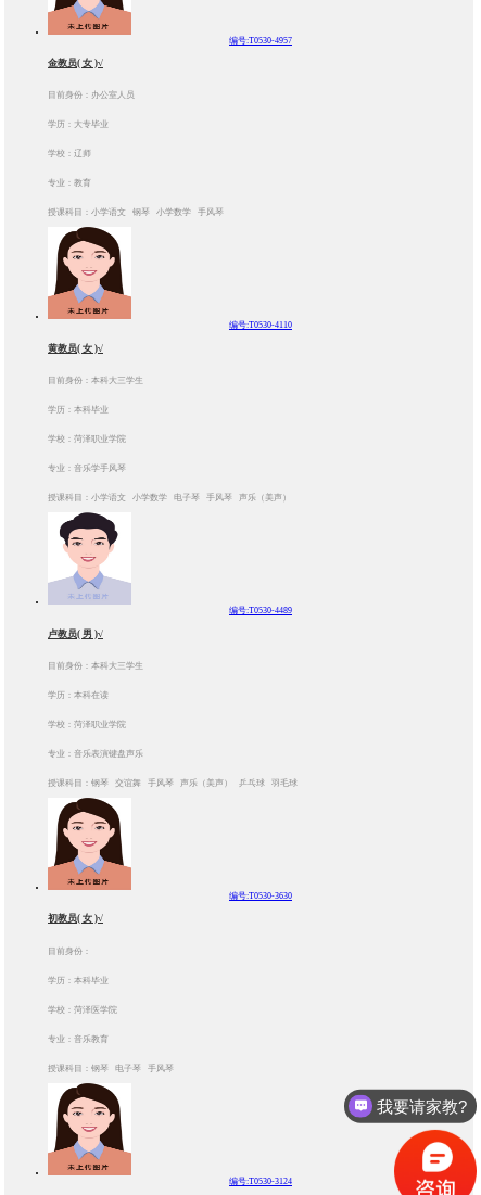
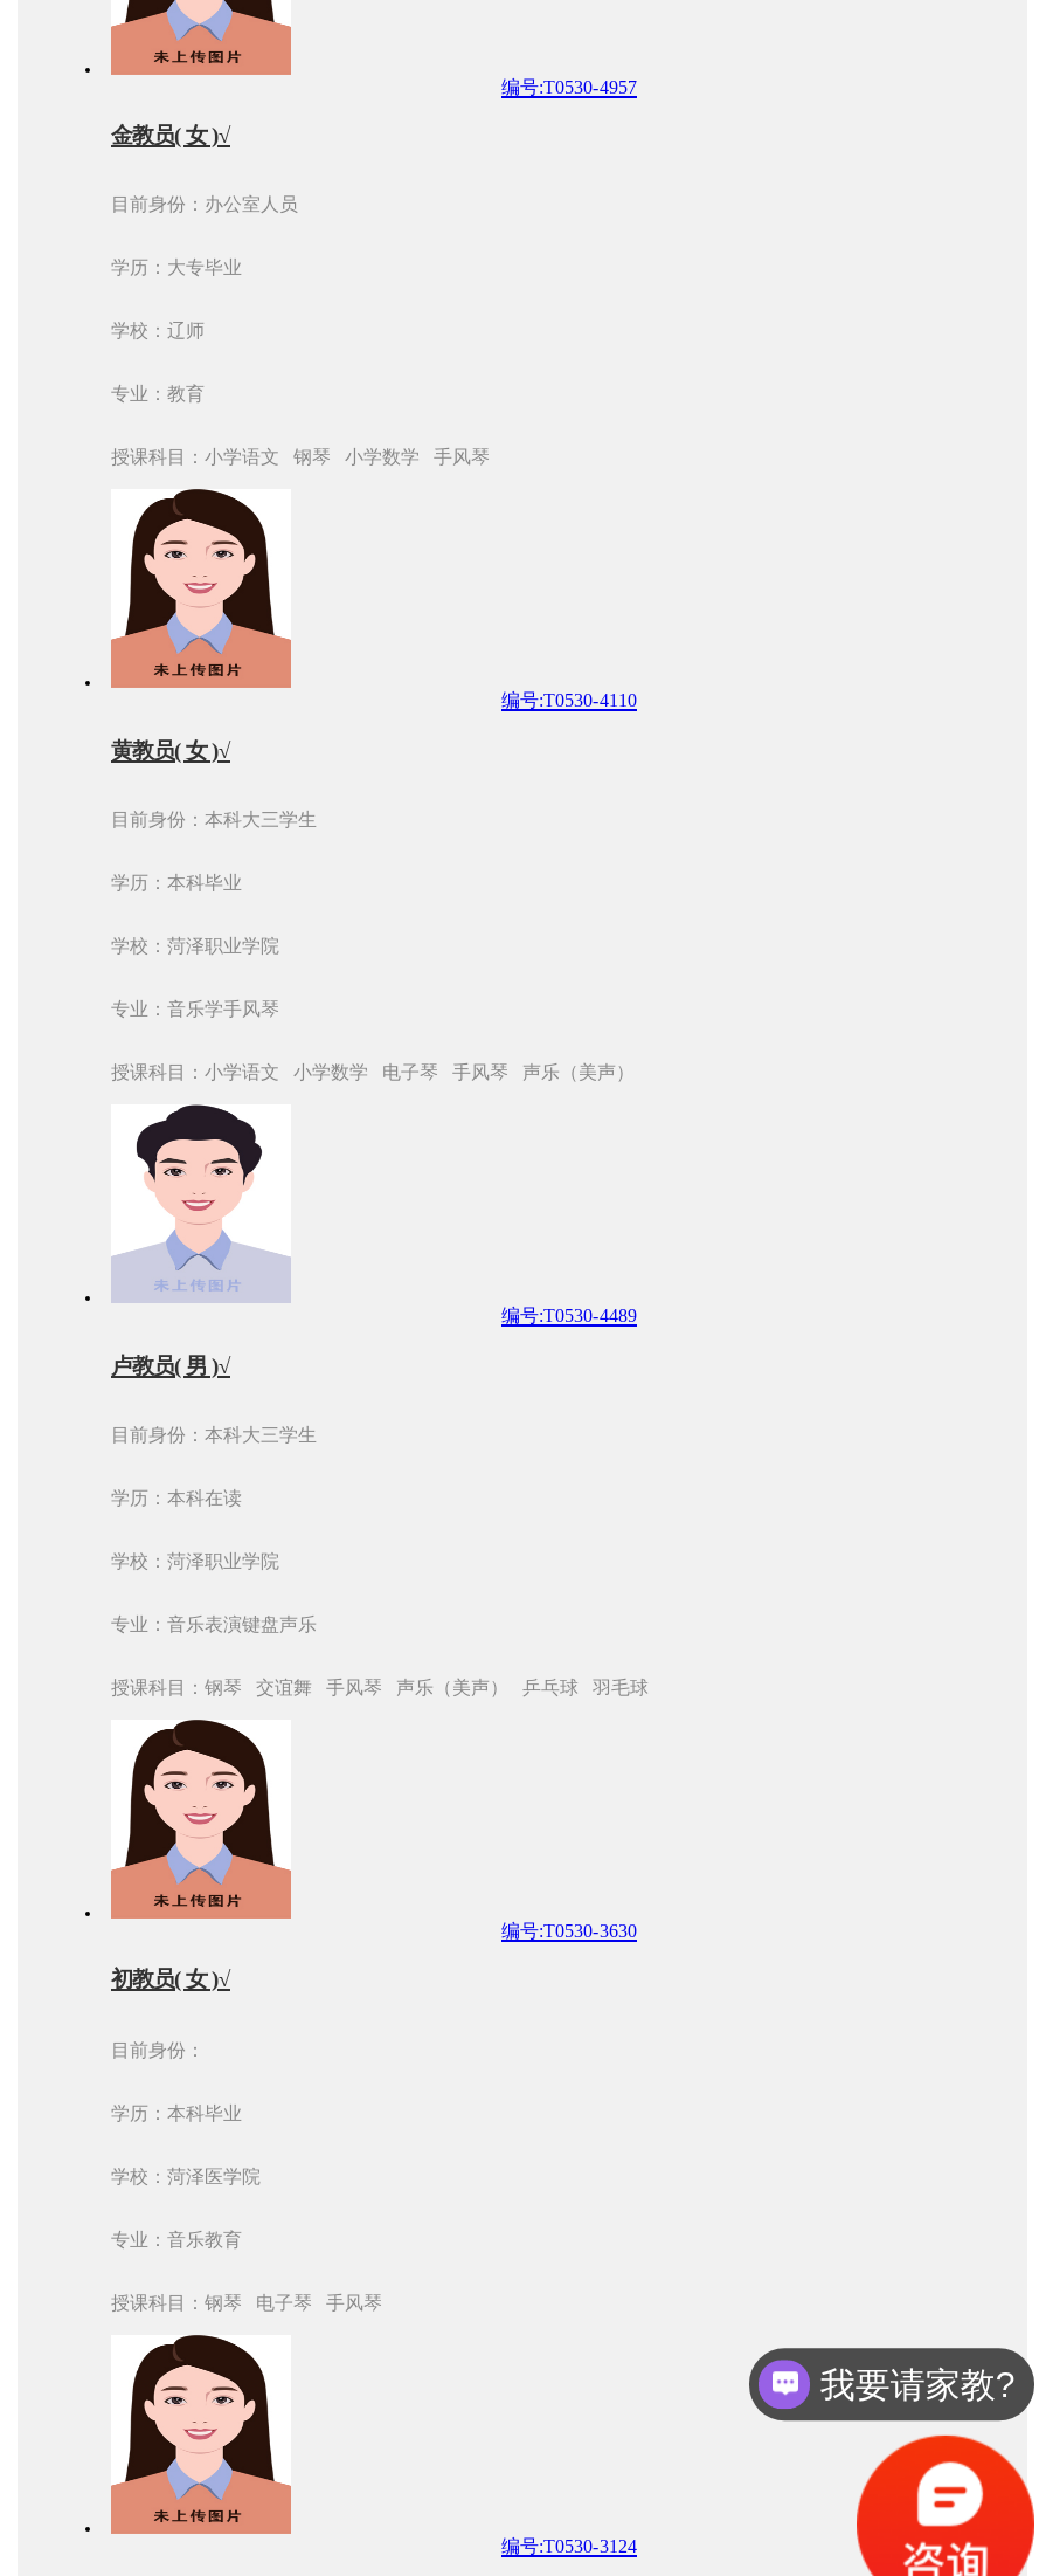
[377,1097,467,1115] 我要请家教? -> [820,2364,1014,2404] 我要做家教?

